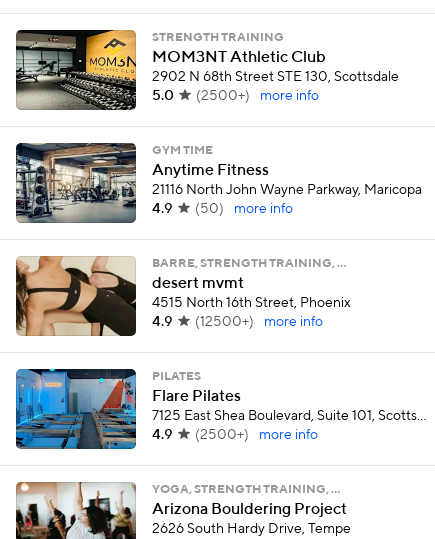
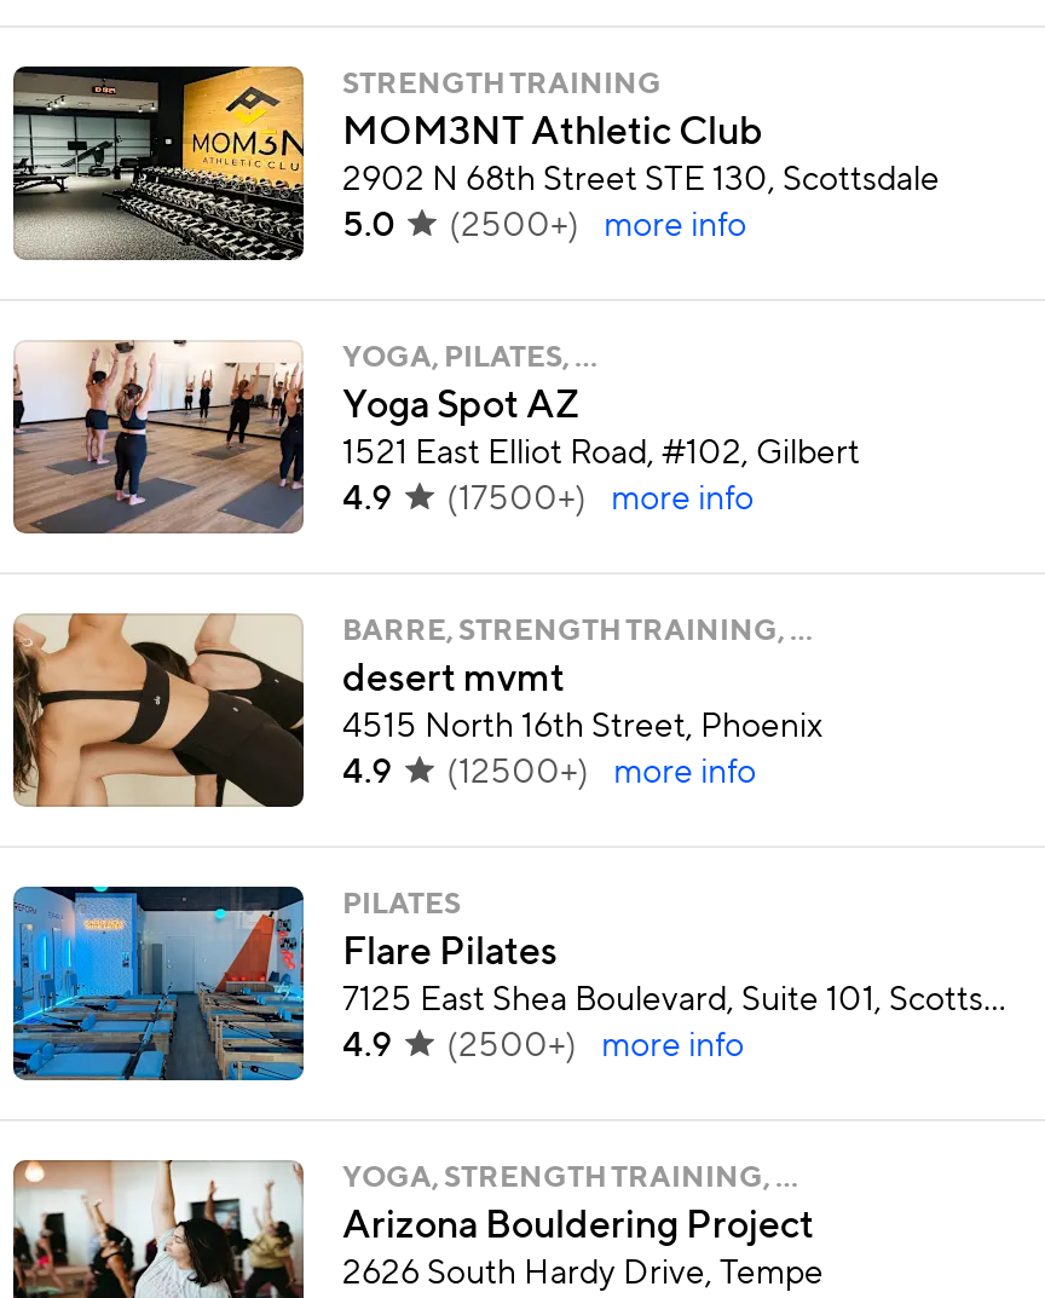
[15,142,422,223] [image] | GYM TIME | Anytime Fitness | 21116 North John Wayne Parkway, Maricopa -> [11,340,860,533] [image] | YOGA, PILATES, … | Yoga Spot AZ | 1521 East Elliot Road, #102, Gilbert
[152,202,293,216] 4.9 (50) more info -> [342,483,754,517] 4.9 (17500+) more info

